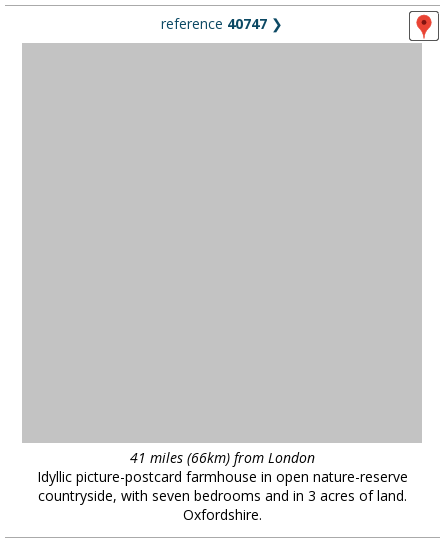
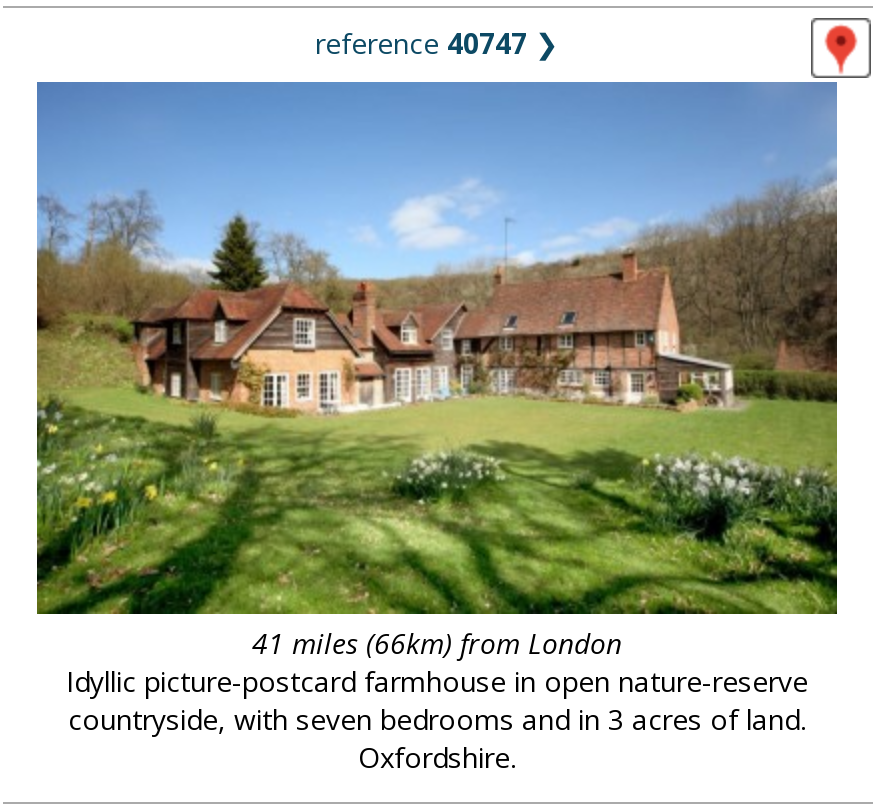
none -> [35,82,839,614] [image]

